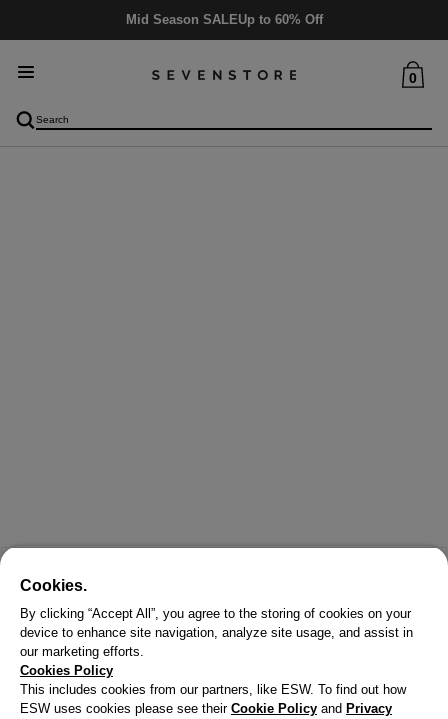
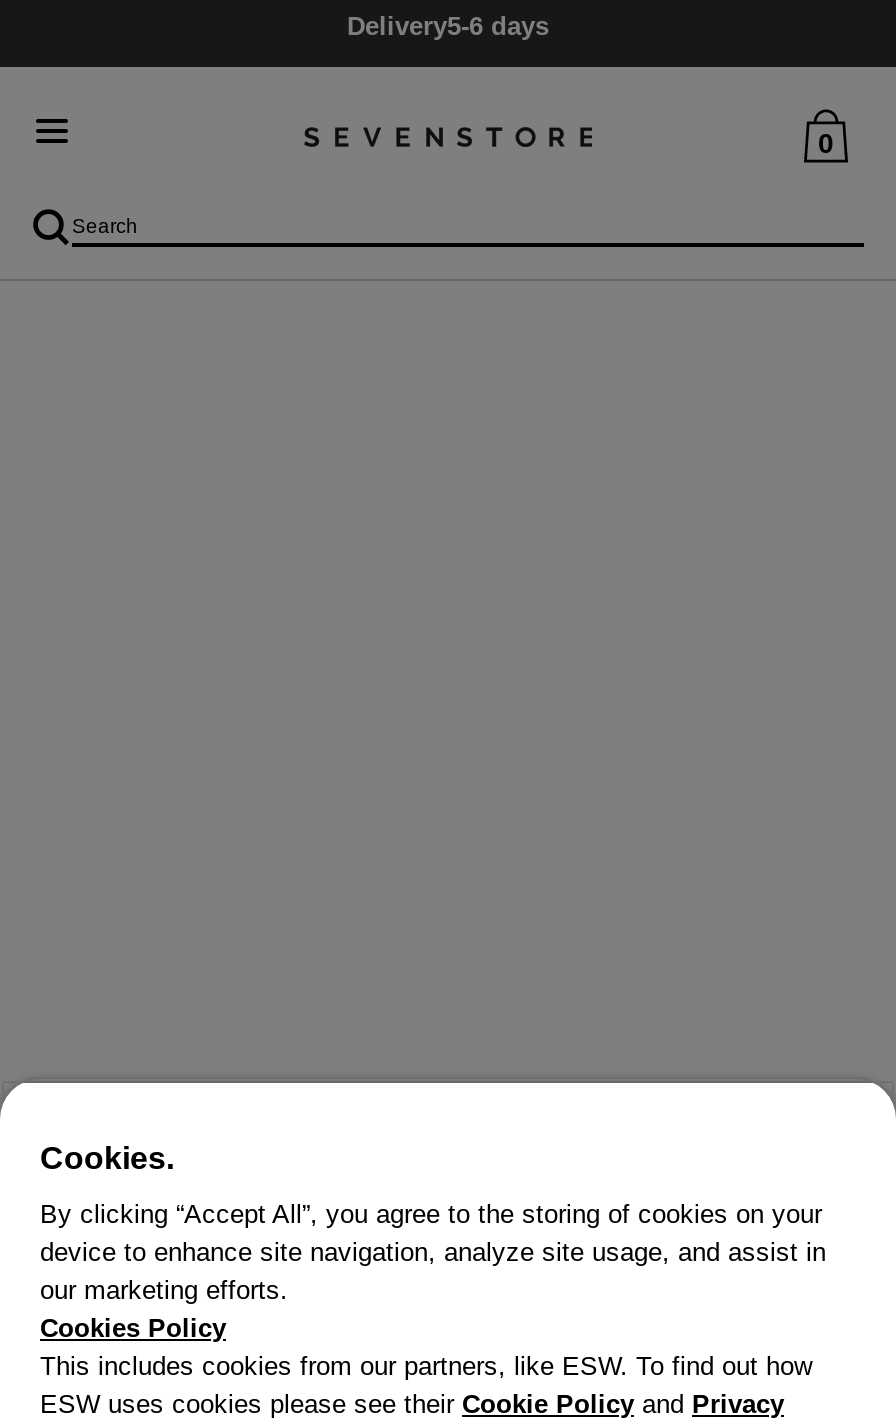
[125,12,322,27] Mid Season SALEUp to 60% Off -> [347,11,549,41] Delivery5-6 days

